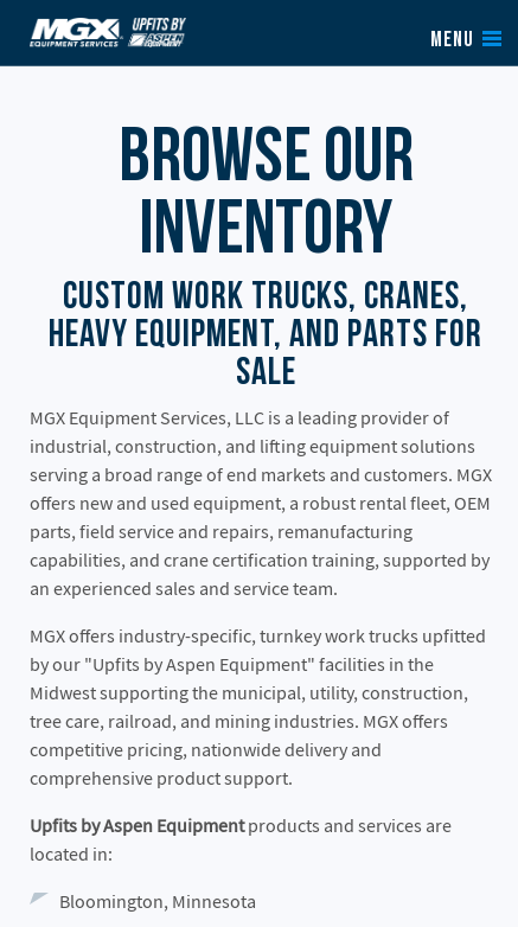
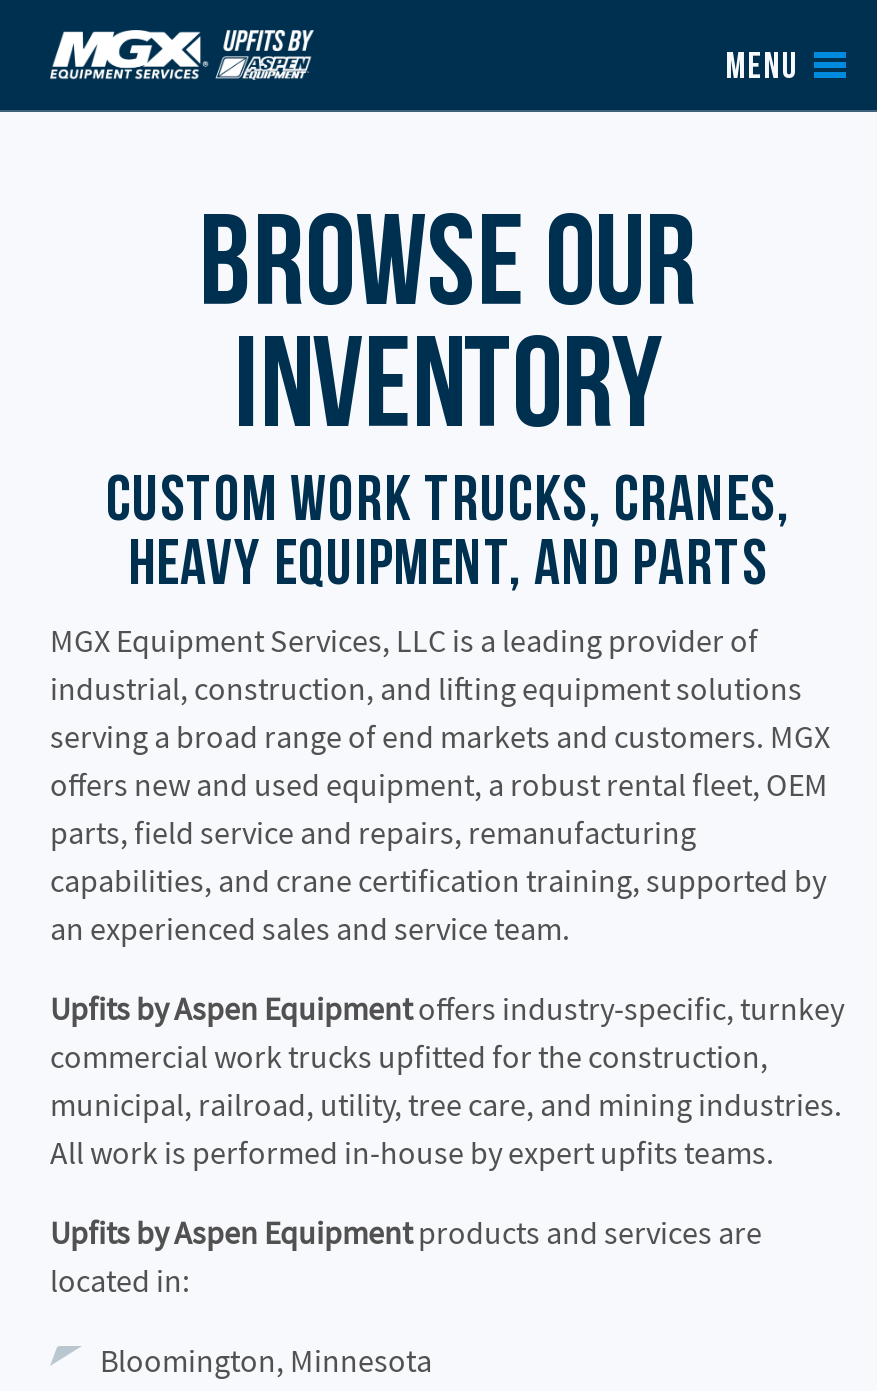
[49,318,482,394] HEAVY EQUIPMENT, AND PARTS FOR | SALE -> [128,536,768,600] HEAVY EQUIPMENT, AND PARTS
[30,624,486,789] MGX offers industry-specific, turnkey work trucks upfitted | by our "Upfits by Aspen Equipment" facilities in the | Midwest supporting the municipal, utility, construction, | tree care, railroad, and mining industries. MGX offers | competitive pricing, nationwide delivery and | comprehensive product support. -> [50,988,844,1172] Upfits by Aspen Equipmentoffers industry-specific, turnkey | commercial work trucks upfitted for the construction, | municipal, railroad, utility, tree care, and mining industries. | All work is performed in-house by expert upfits teams.

